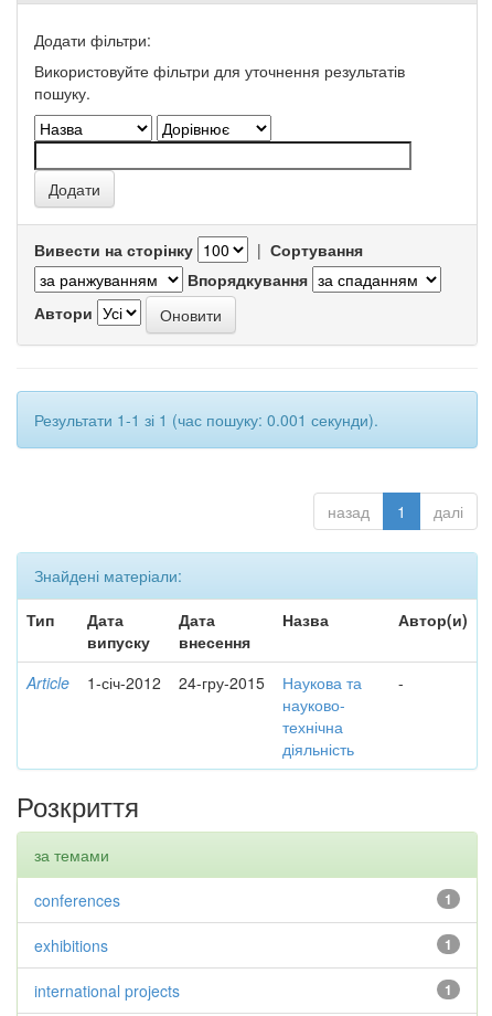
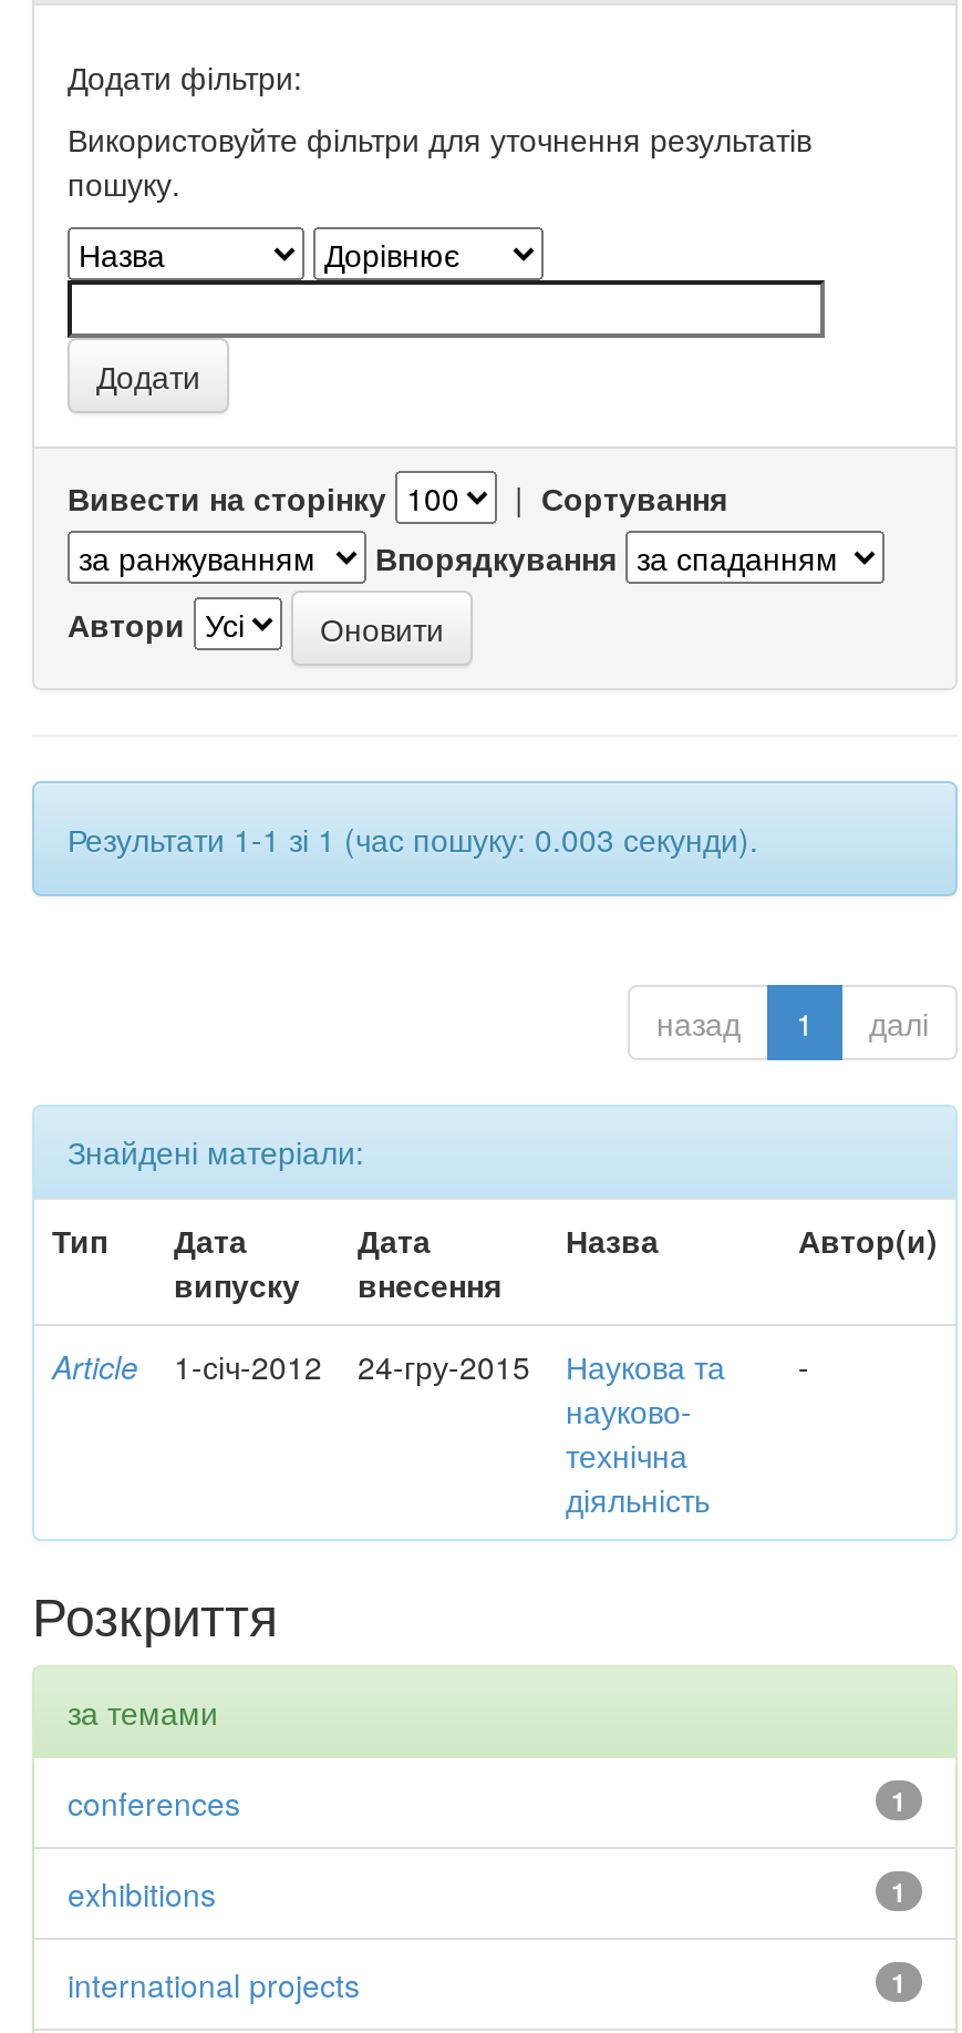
[34,409,378,431] Результати 1-1 зі 1 (час пошуку: 0.001 секунди). -> [68,817,758,861] Результати 1-1 зі 1 (час пошуку: 0.003 секунди).

